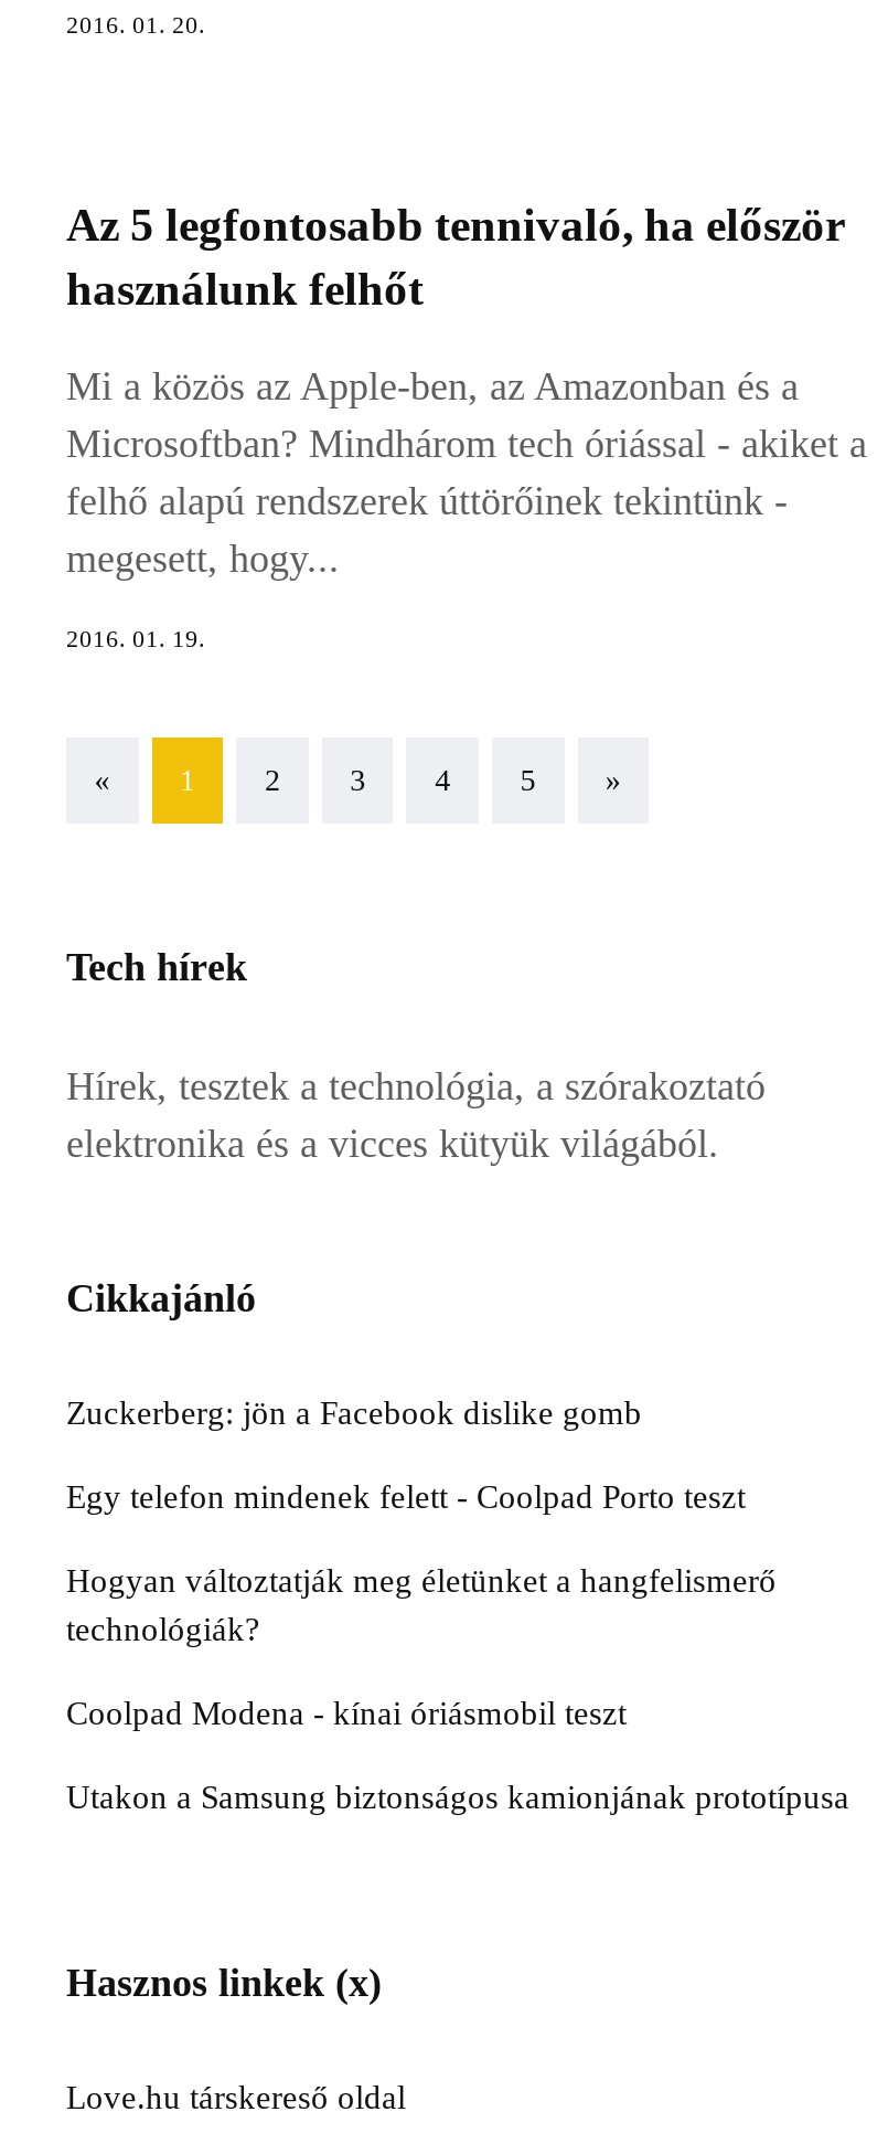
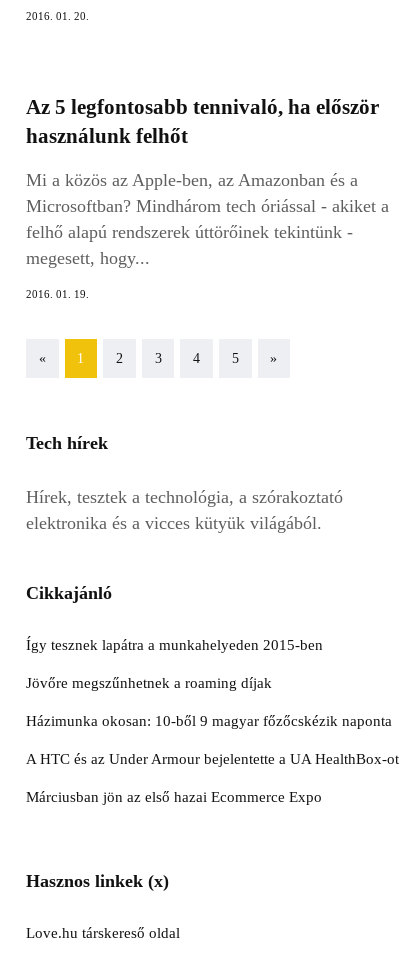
[66,1396,642,1432] Zuckerberg: jön a Facebook dislike gomb -> [26,637,323,653] Így tesznek lapátra a munkahelyeden 2015-ben
[66,1480,746,1516] Egy telefon mindenek felett - Coolpad Porto teszt -> [26,675,272,691] Jövőre megszűnhetnek a roaming díjak
[66,1564,777,1648] Hogyan változtatják meg életünket a hangfelismerő | technológiák? -> [26,713,392,729] Házimunka okosan: 10-ből 9 magyar főzőcskézik naponta
[66,1697,627,1732] Coolpad Modena - kínai óriásmobil teszt -> [26,751,399,767] A HTC és az Under Armour bejelentette a UA HealthBox-ot
[66,1781,849,1816] Utakon a Samsung biztonságos kamionjának prototípusa -> [26,789,322,805] Márciusban jön az első hazai Ecommerce Expo

